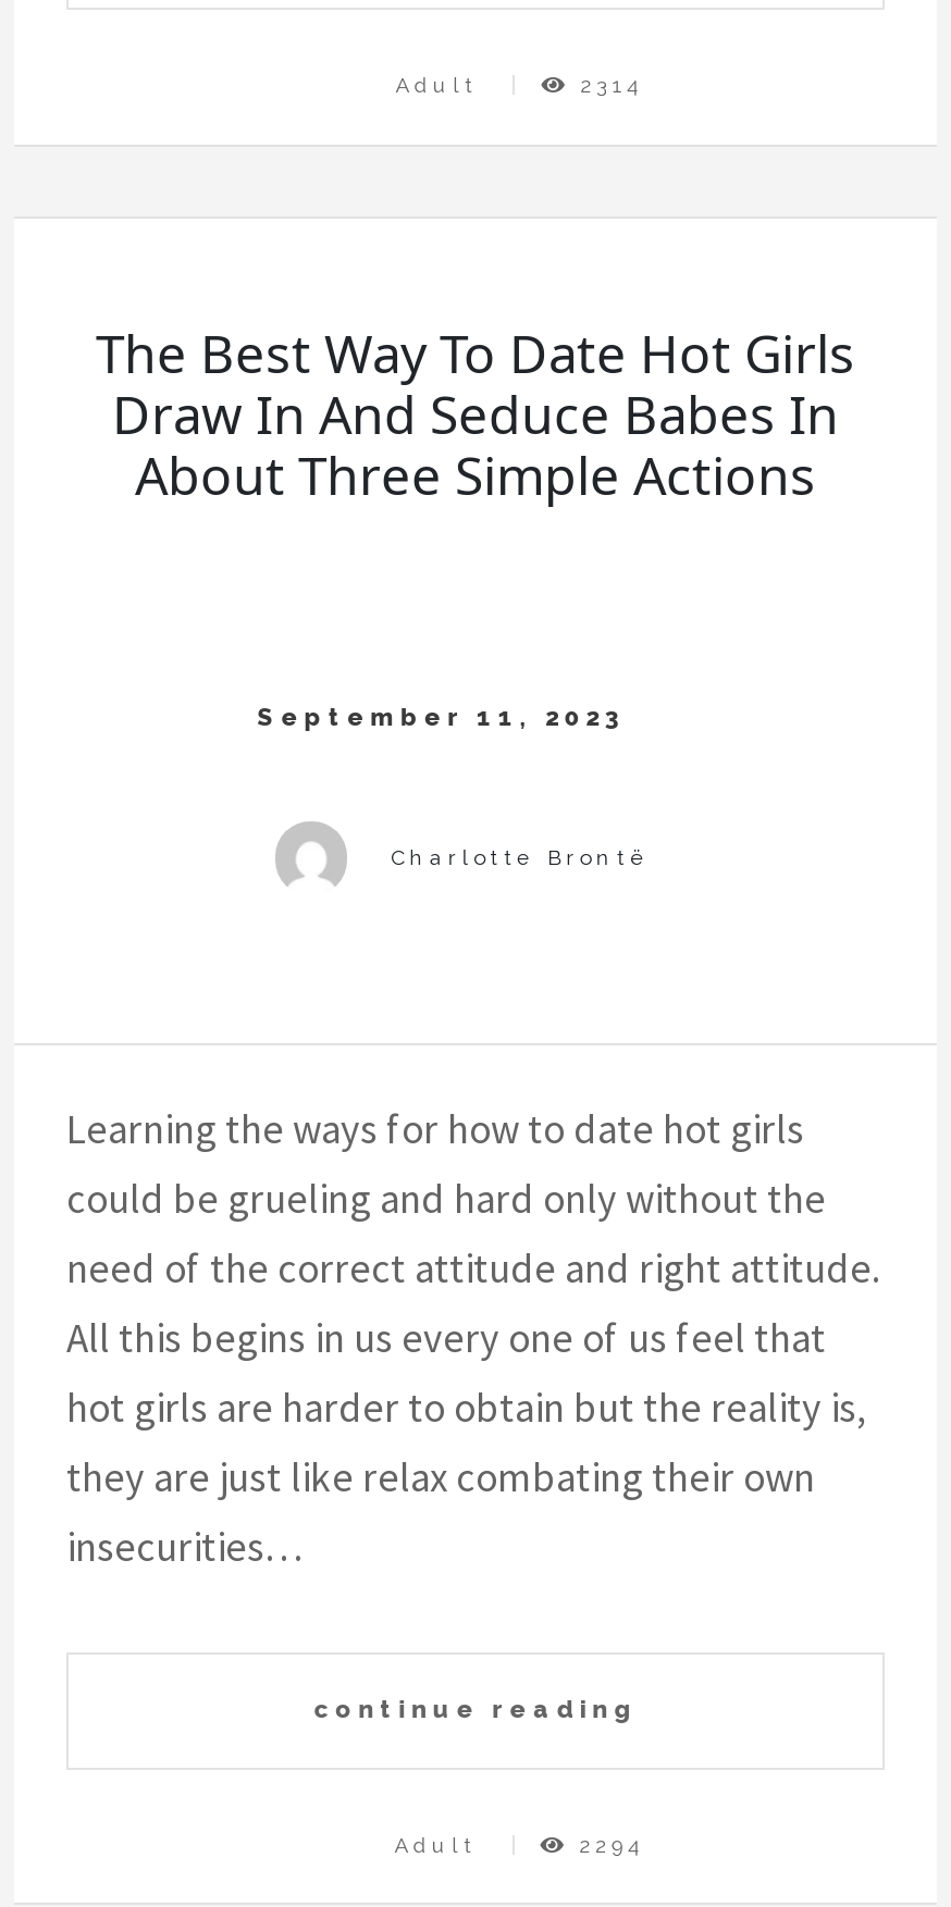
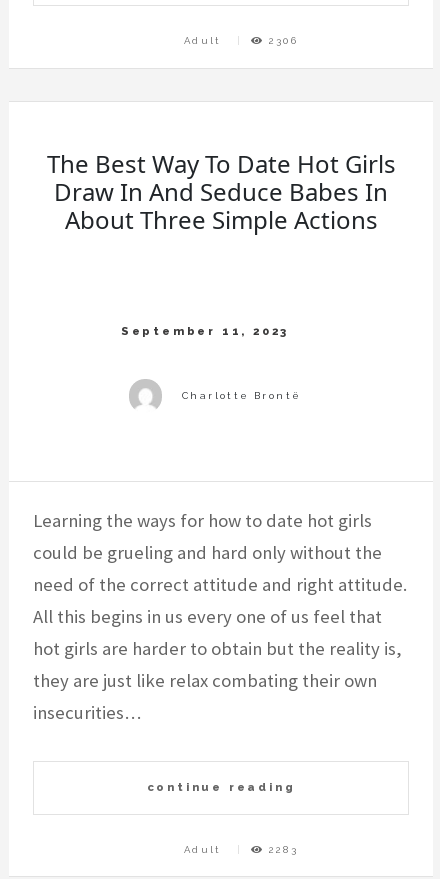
[571,73,642,97] 2314 -> [264,35,298,46] 2306
[570,1833,644,1857] 2294 -> [264,844,298,855] 2283

